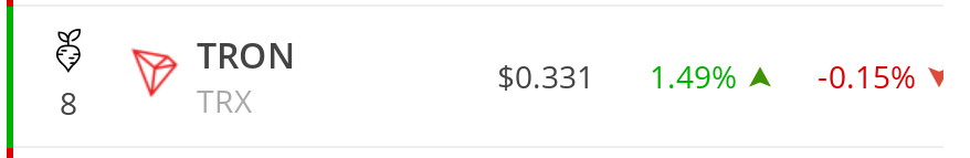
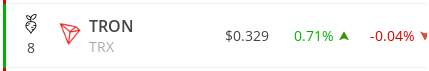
[497,55,594,97] $0.331 -> [225,26,269,45] $0.329
[650,55,747,97] 1.49% -> [294,26,338,45] 0.71%
[818,55,926,97] -0.15% -> [370,26,419,45] -0.04%

